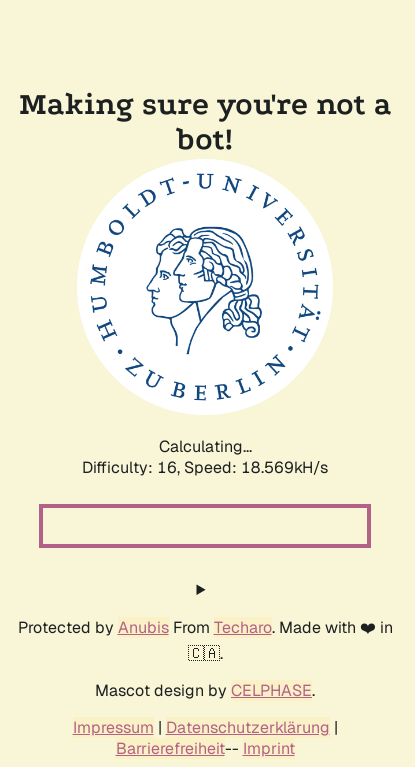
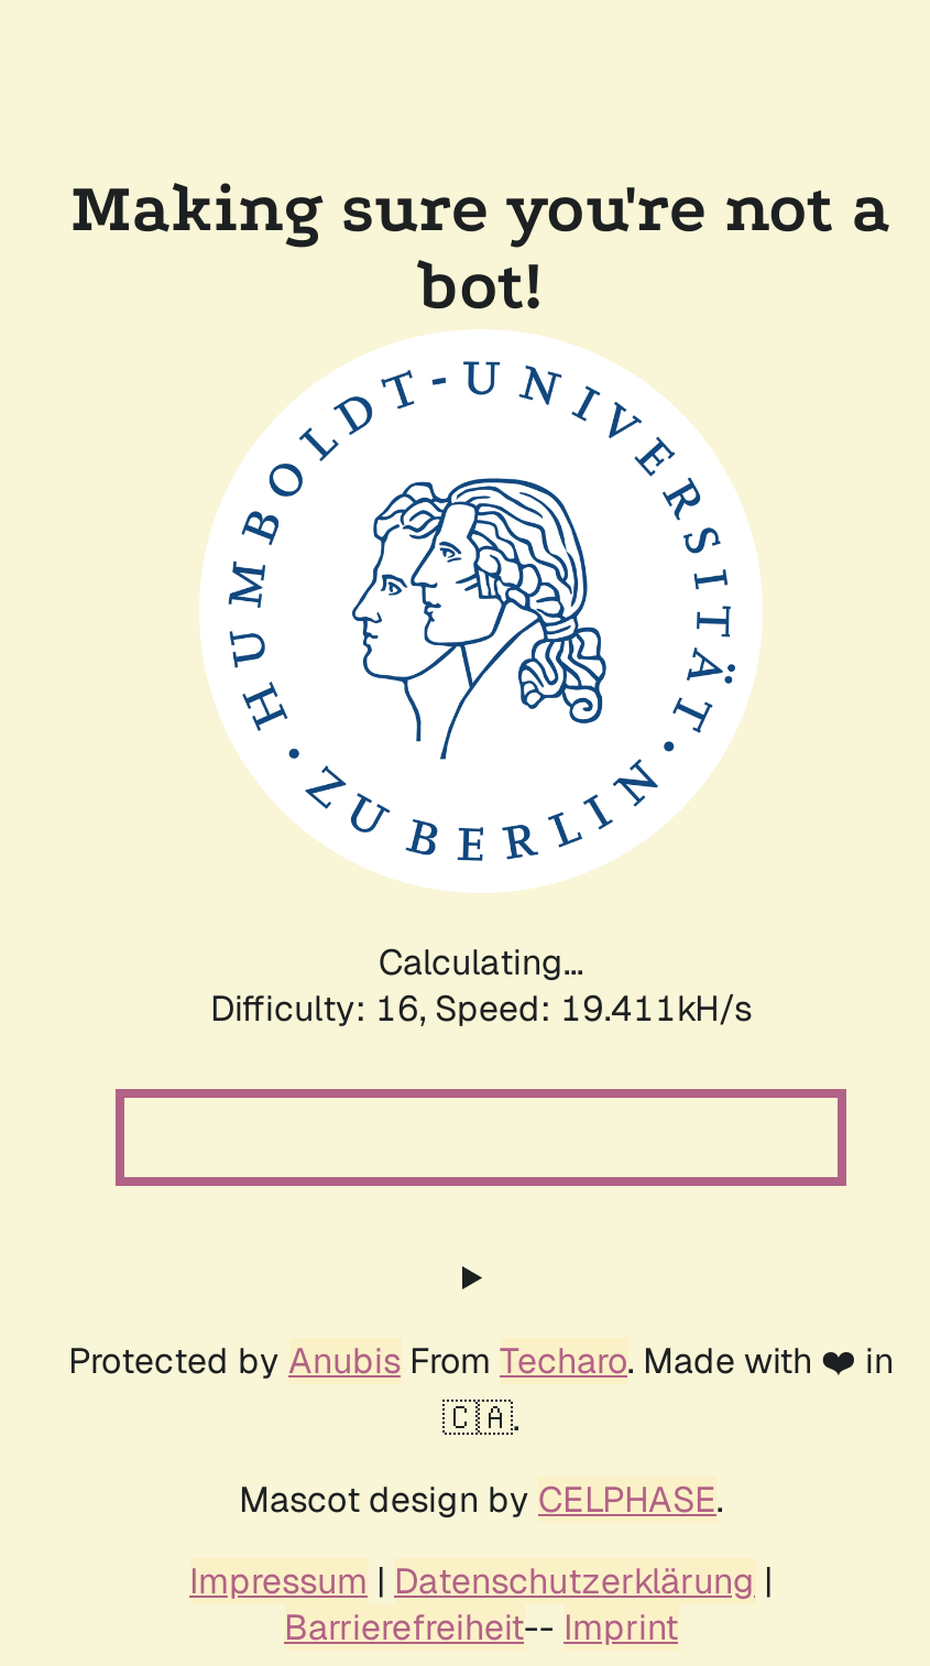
[82,457,328,478] Difficulty: 16, Speed: 18.569kH/s -> [210,986,752,1032] Difficulty: 16, Speed: 19.411kH/s

